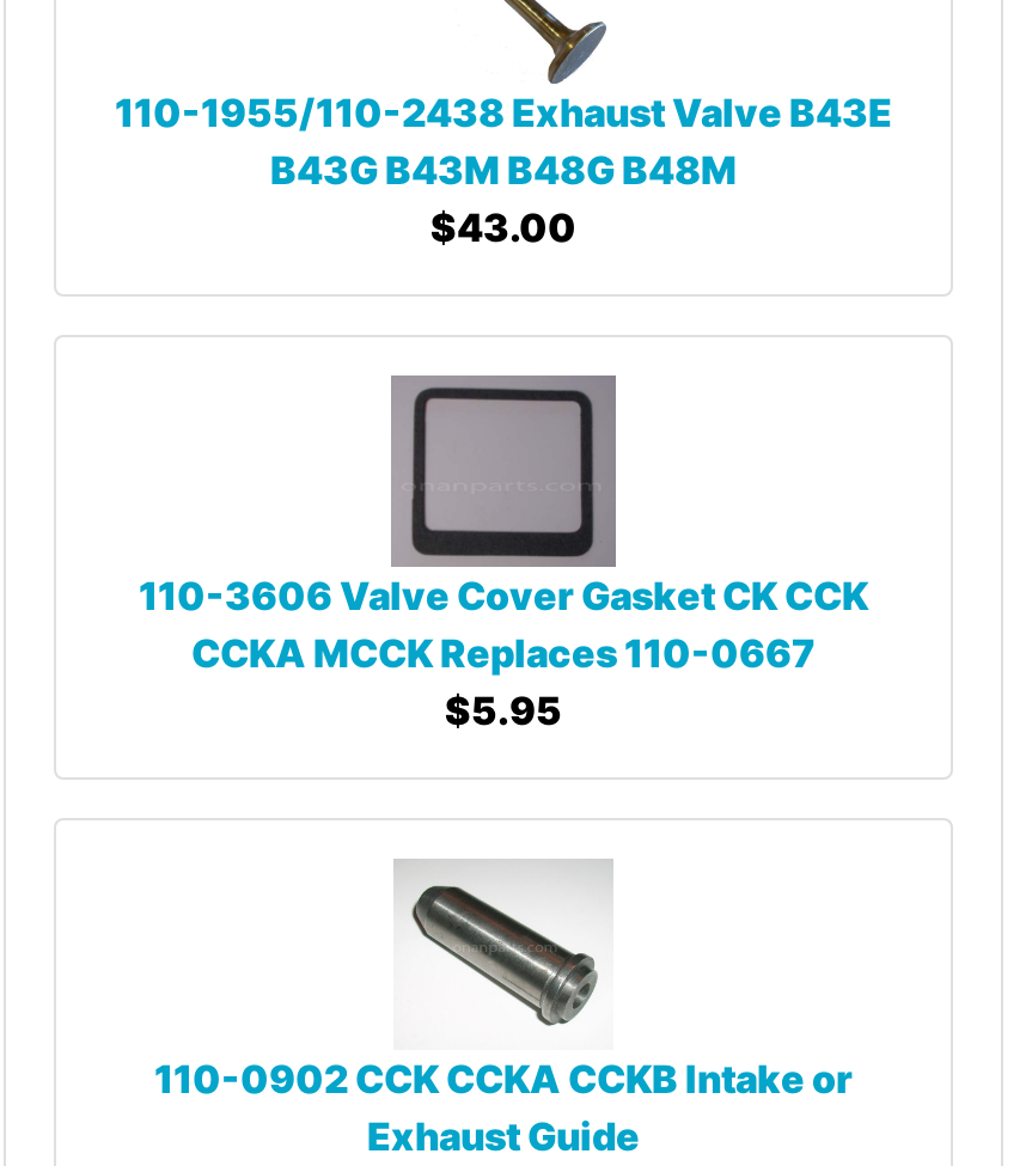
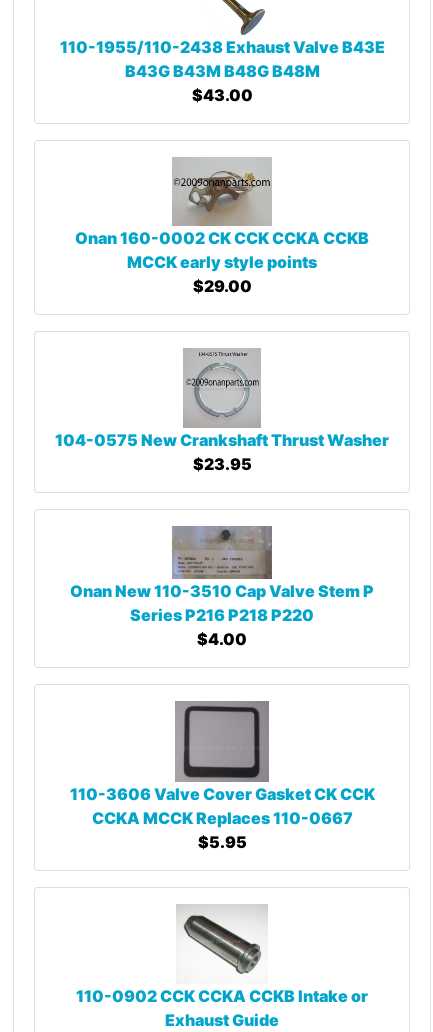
none -> [55,348,389,474] [image] | 104-0575 New Crankshaft Thrust Washer | $23.95
none -> [70,525,374,649] [image] | Onan New 110-3510 Cap Valve Stem P | Series P216 P218 P220 | $4.00
none -> [75,157,369,296] [image] | Onan 160-0002 CK CCK CCKA CCKB | MCCK early style points | $29.00

